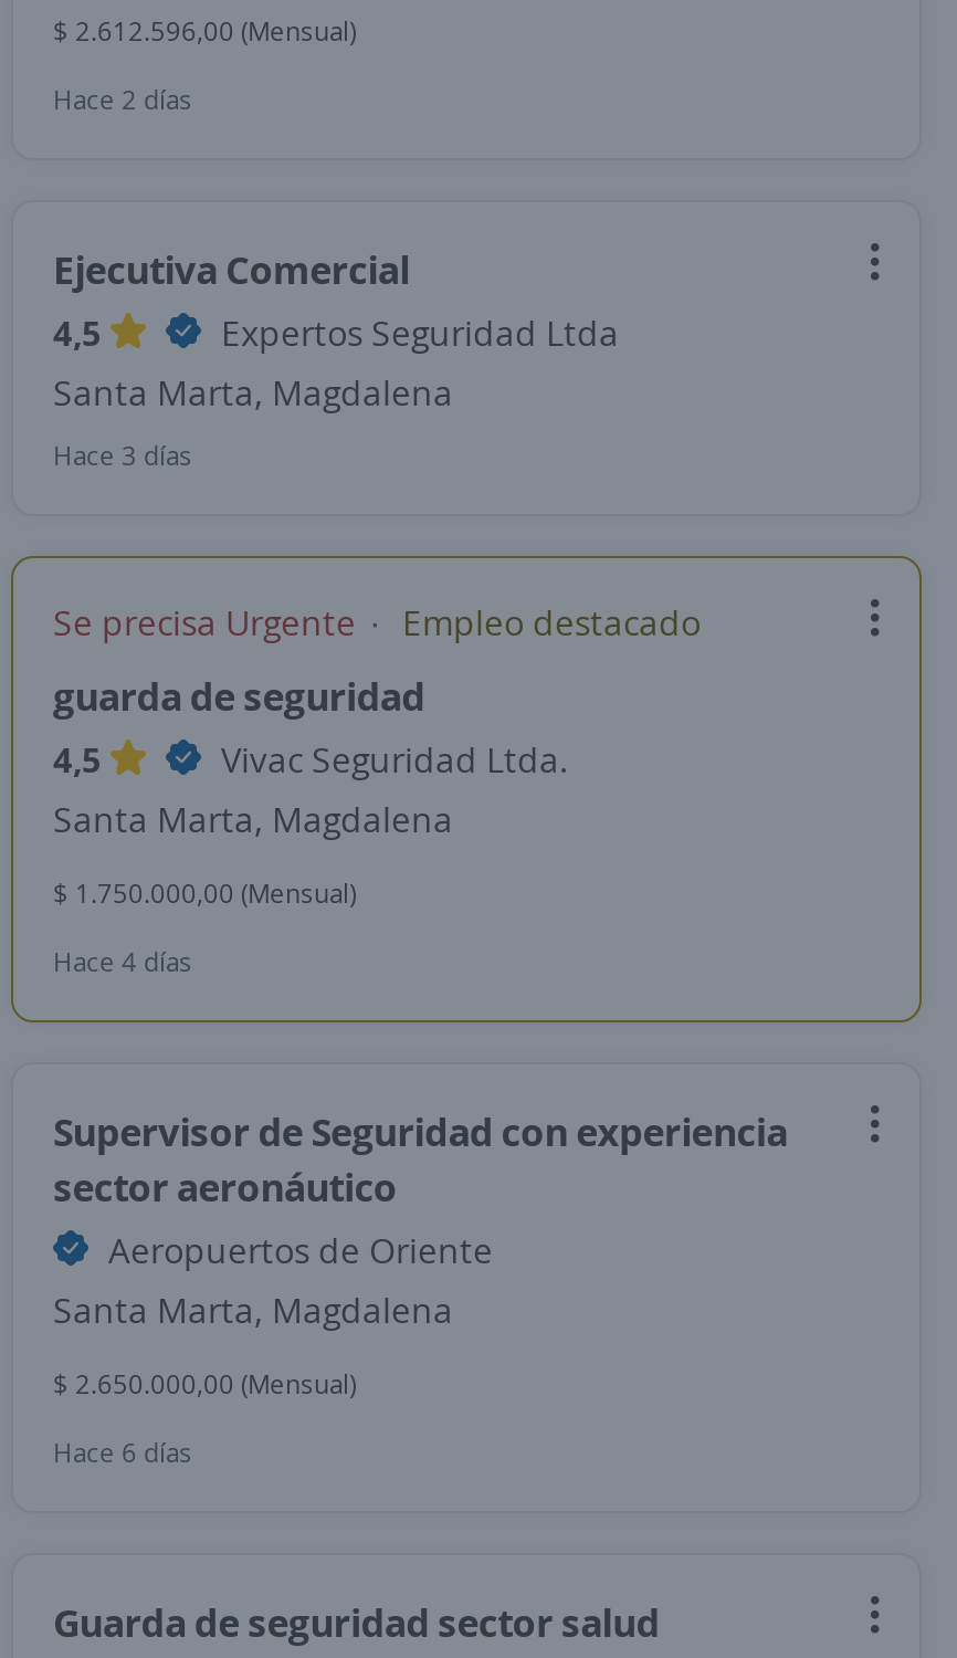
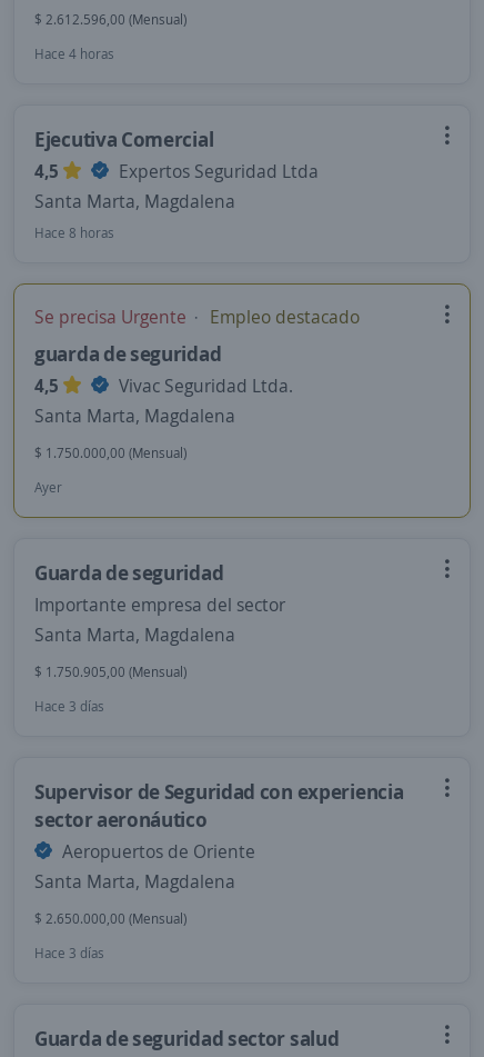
[53,81,192,118] Hace 2 días -> [34,44,114,63] Hace 4 horas
[53,437,192,474] Hace 3 días -> [34,223,114,242] Hace 8 horas
[53,943,192,980] Hace 4 días -> [34,478,285,716] Ayer | Guarda de seguridad | Importante empresa del sector | Santa Marta, Magdalena | $ 1.750.905,00 (Mensual) | Hace 3 días
[53,1434,192,1471] Hace 6 días -> [34,944,104,963] Hace 3 días

